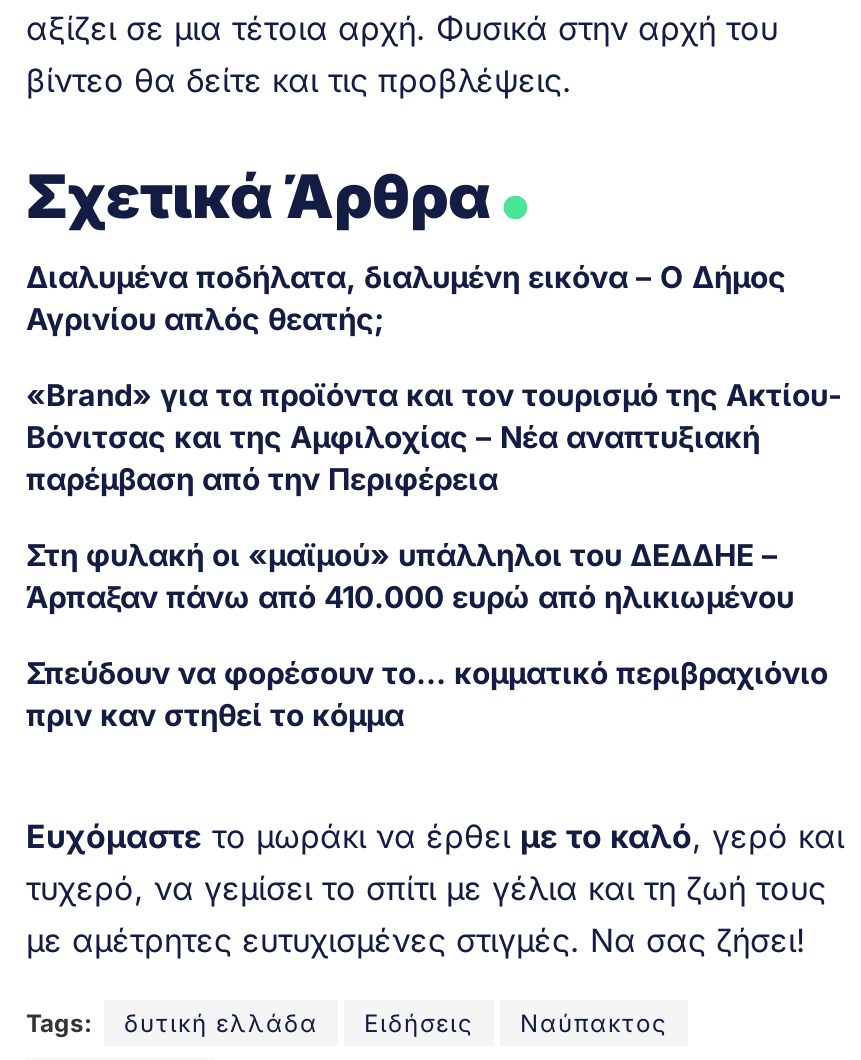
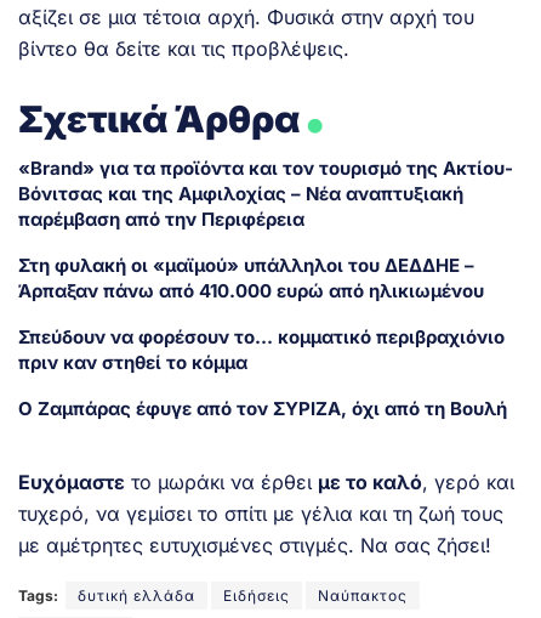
[26,259,786,339] Διαλυμένα ποδήλατα, διαλυμένη εικόνα – Ο Δήμος | Αγρινίου απλός θεατής; -> none
moved [26,377,842,735] -> [18,157,513,374]: «Brand» για τα προϊόντα και τον τουρισμό της Ακτίου- | Βόνιτσας και της Αμφιλοχίας – Νέα αναπτυξιακή | παρέμβαση από την Περιφέρεια | Στη φυλακή οι «μαϊμού» υπάλληλοι του ΔΕΔΔΗΕ – | Άρπαξαν πάνω από 410.000 ευρώ από ηλικιωμένου | Σπεύδουν να φορέσουν το… κομματικό περιβραχιόνιο | πριν καν στηθεί το κόμμα
none -> [18,397,507,420] Ο Ζαμπάρας έφυγε από τον ΣΥΡΙΖΑ, όχι από τη Βουλή

